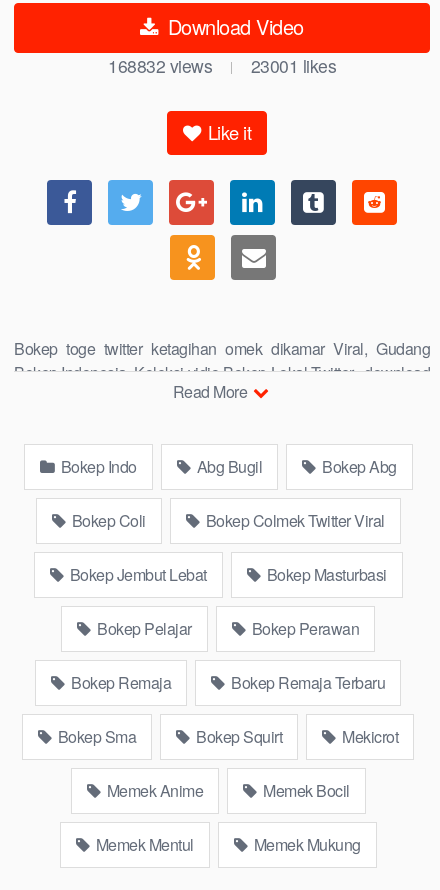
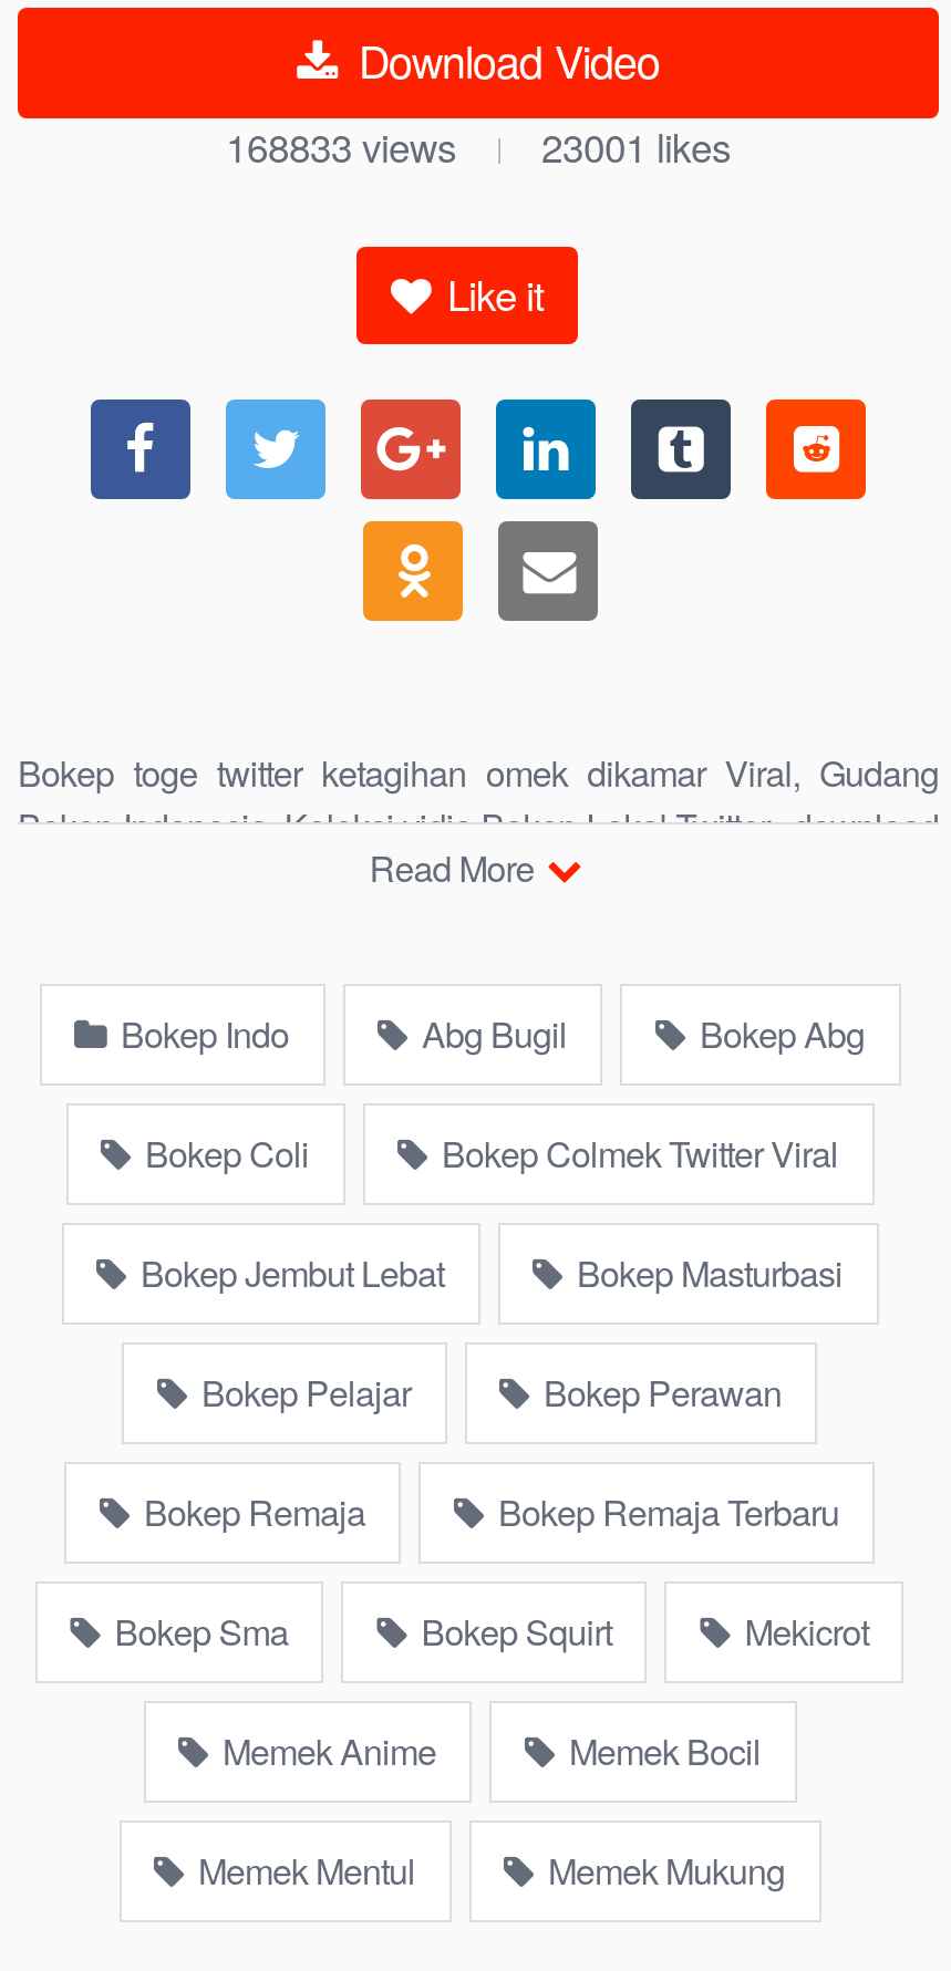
[108,53,212,78] 168832views -> [226,118,456,174] 168833views

